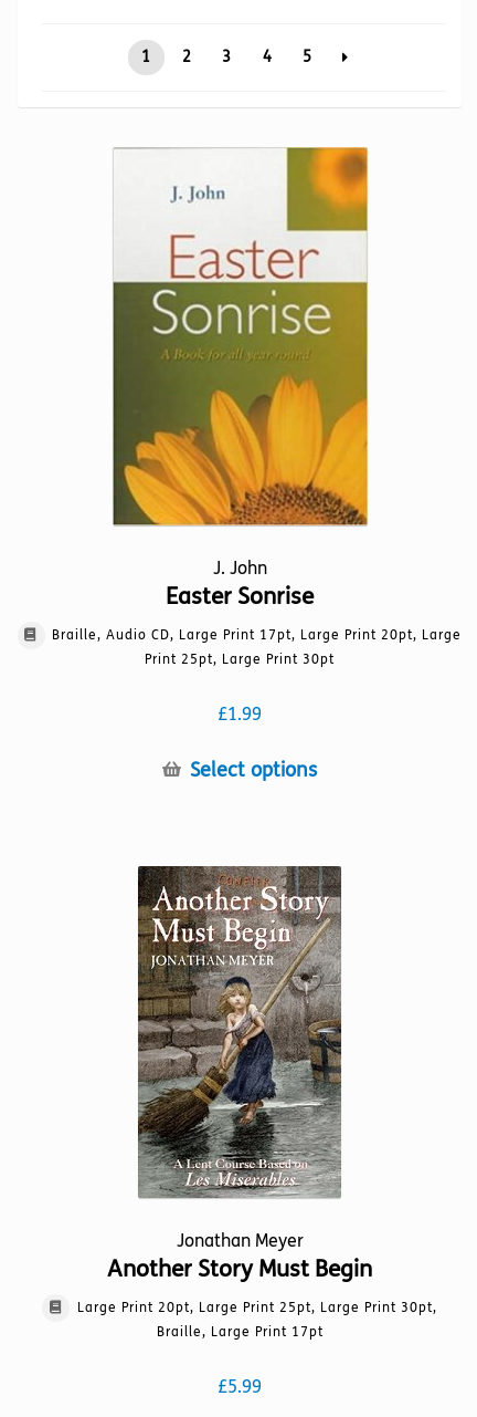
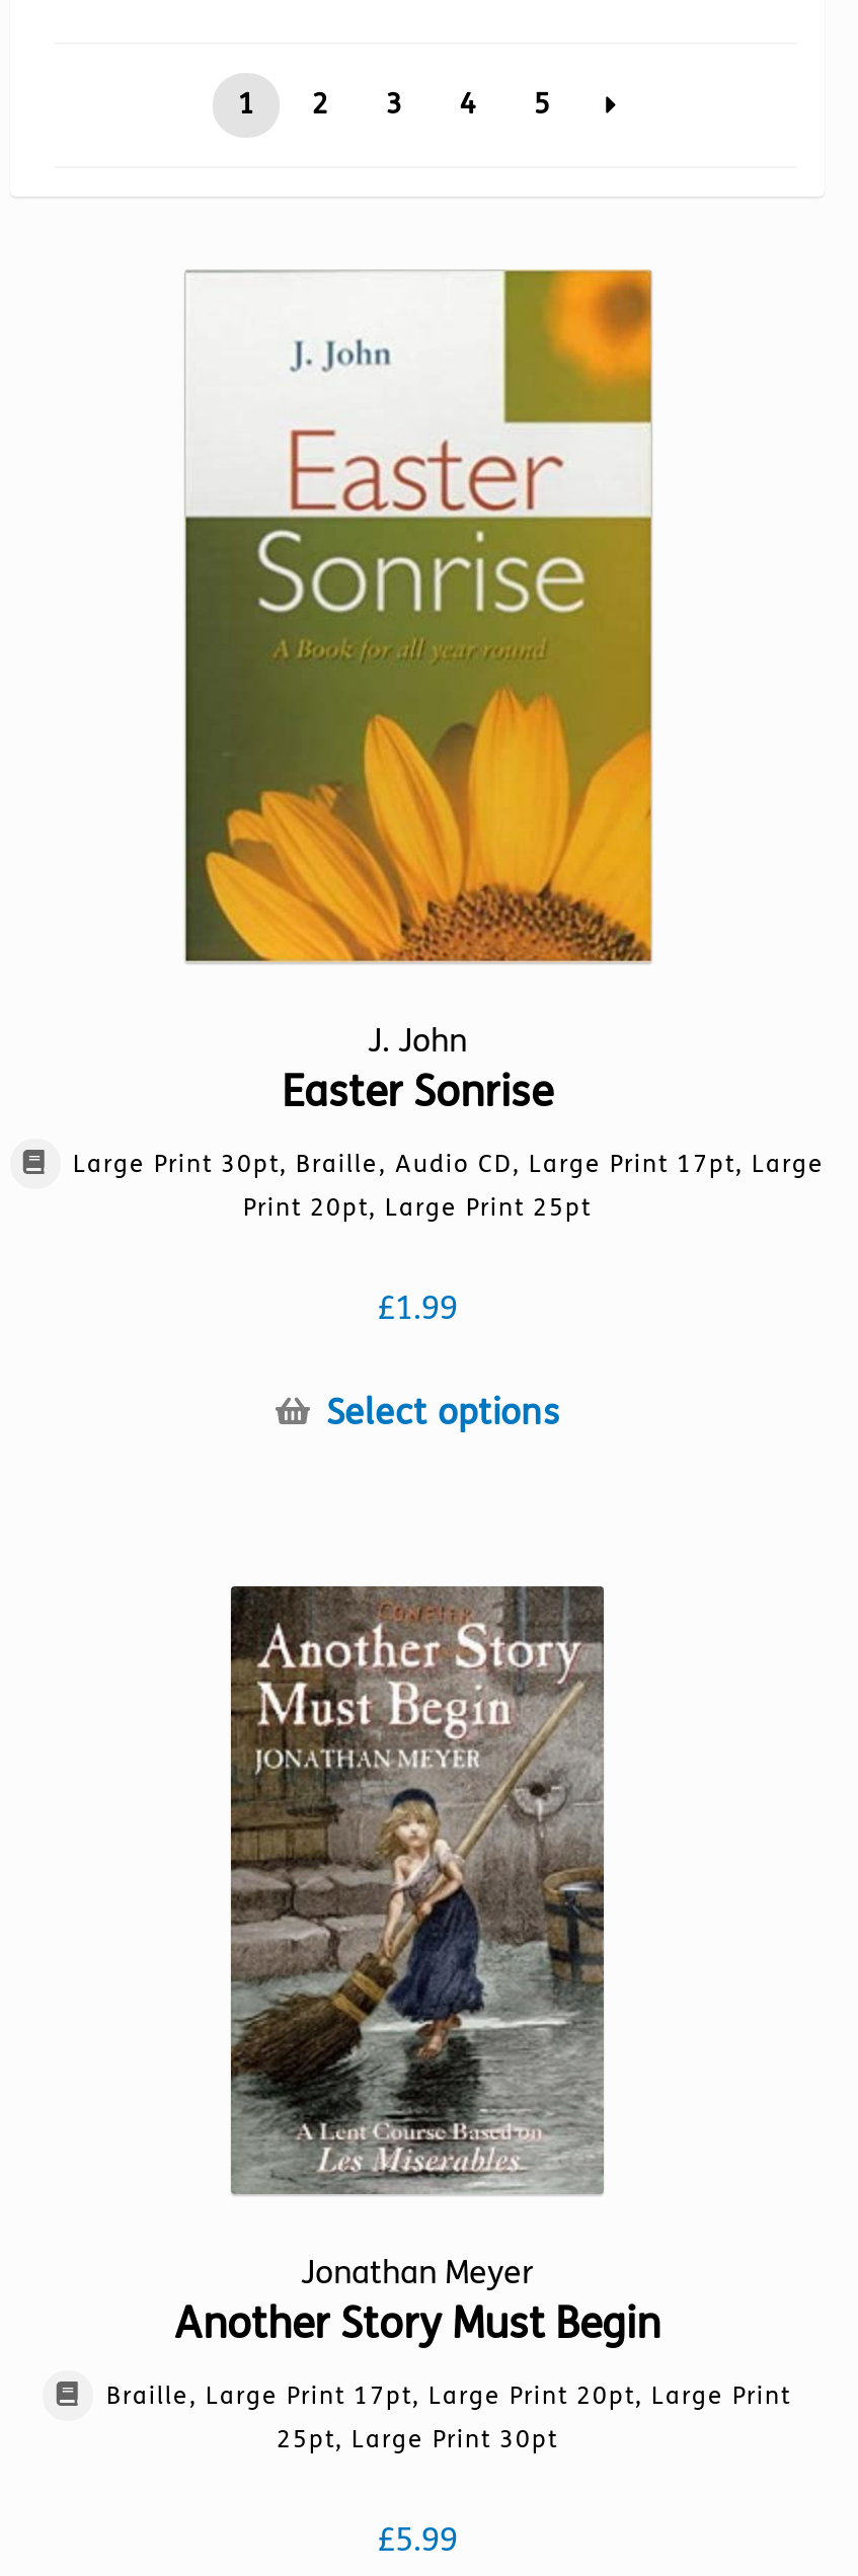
[52,627,462,643] Braille, Audio CD, Large Print 17pt, Large Print 20pt, Large -> [73,1150,825,1178] Large Print 30pt, Braille, Audio CD, Large Print 17pt, Large
[145,651,335,667] Print 25pt, Large Print 30pt -> [243,1193,592,1221] Print 20pt, Large Print 25pt
[77,1300,437,1316] Large Print 20pt, Large Print 25pt, Large Print 30pt, -> [106,2382,791,2410] Braille, Large Print 17pt, Large Print 20pt, Large Print
[156,1324,323,1339] Braille, Large Print 17pt -> [277,2425,558,2453] 25pt, Large Print 30pt

